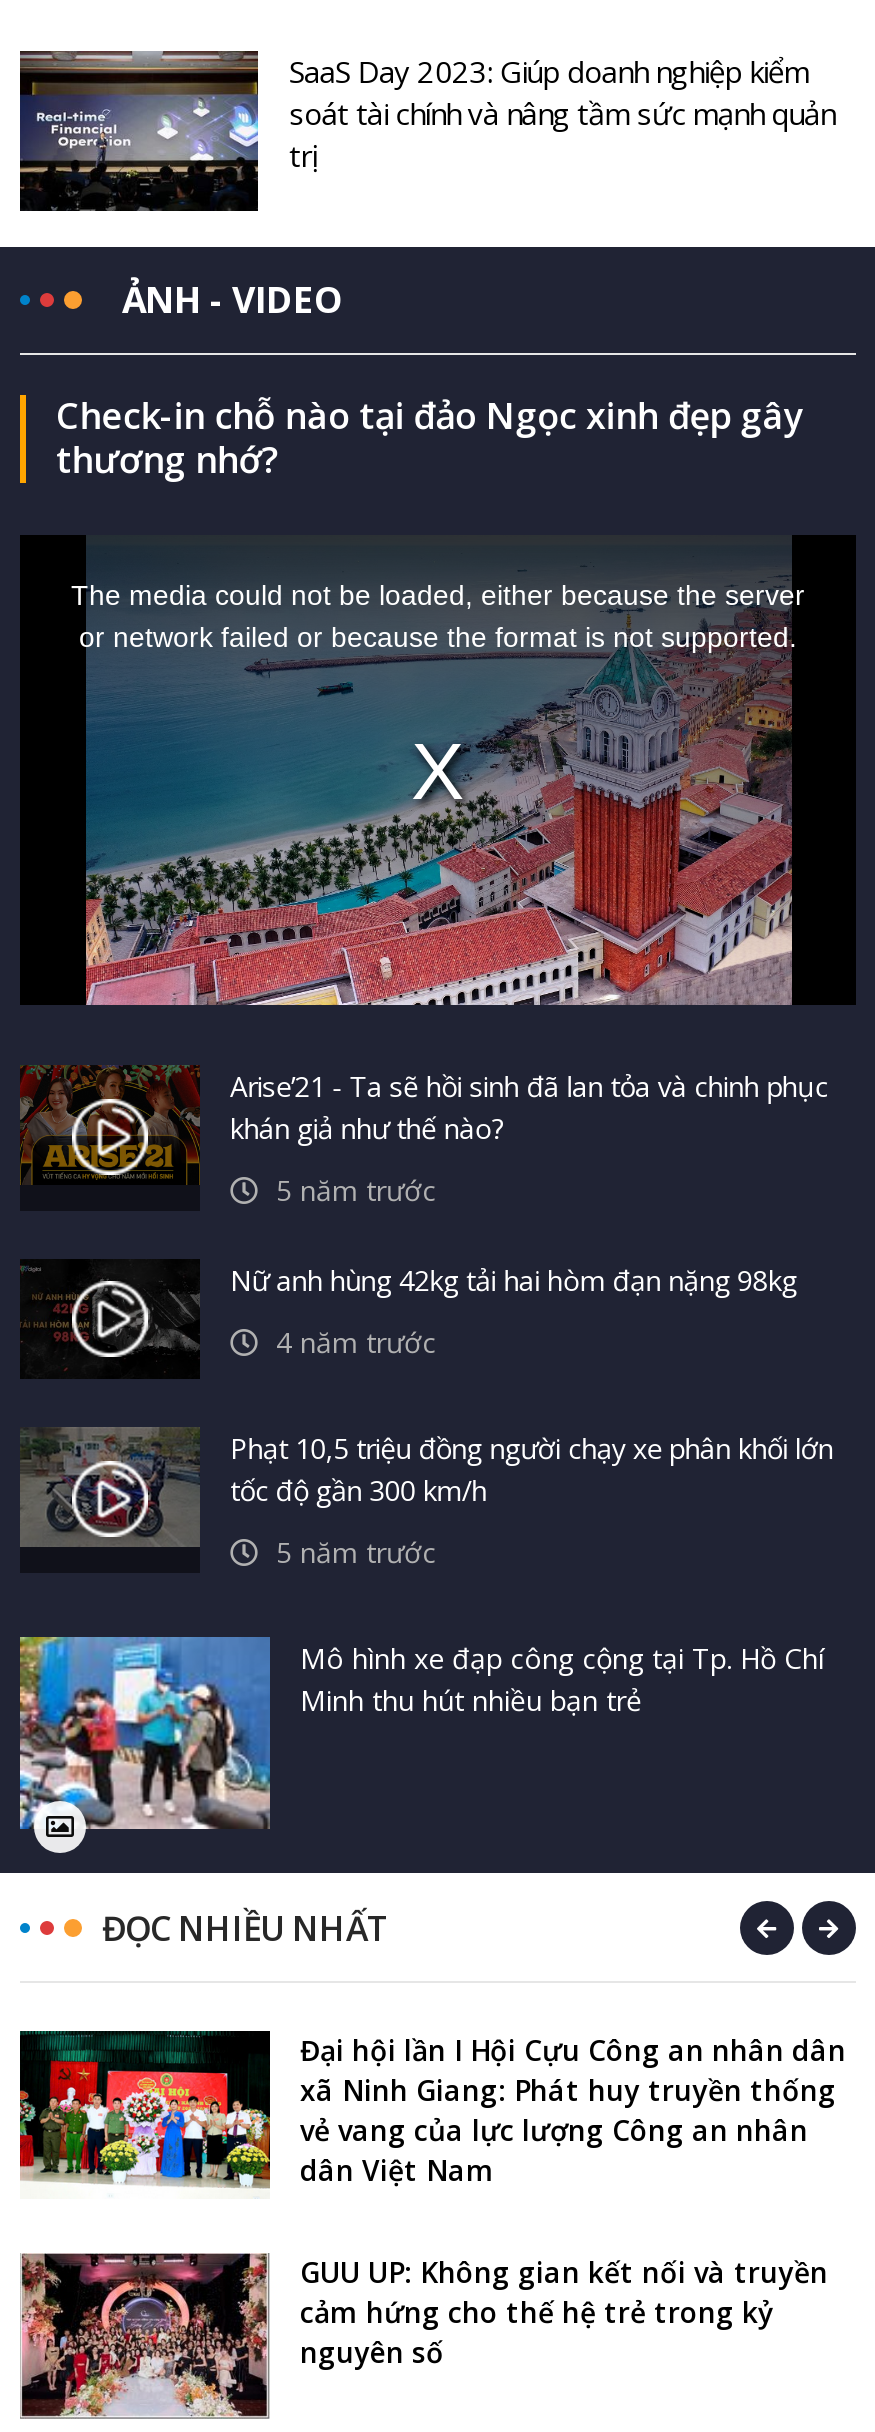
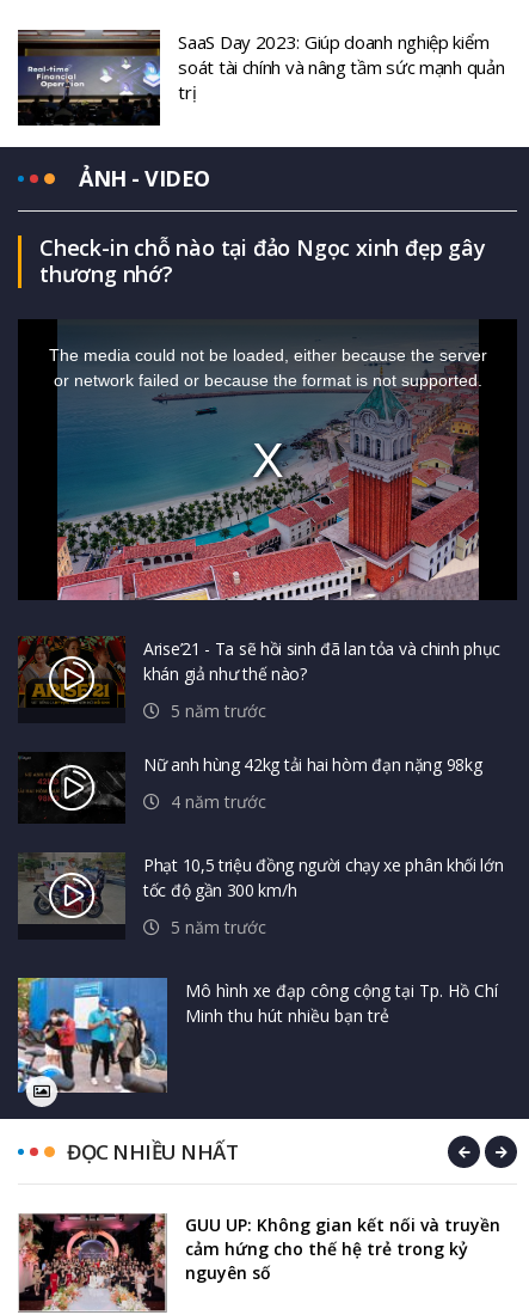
[18,2029,846,2191] [image] | Đại hội lần I Hội Cựu Công an nhân dân | xã Ninh Giang: Phát huy truyền thống | vẻ vang của lực lượng Công an nhân | dân Việt Nam -> none

